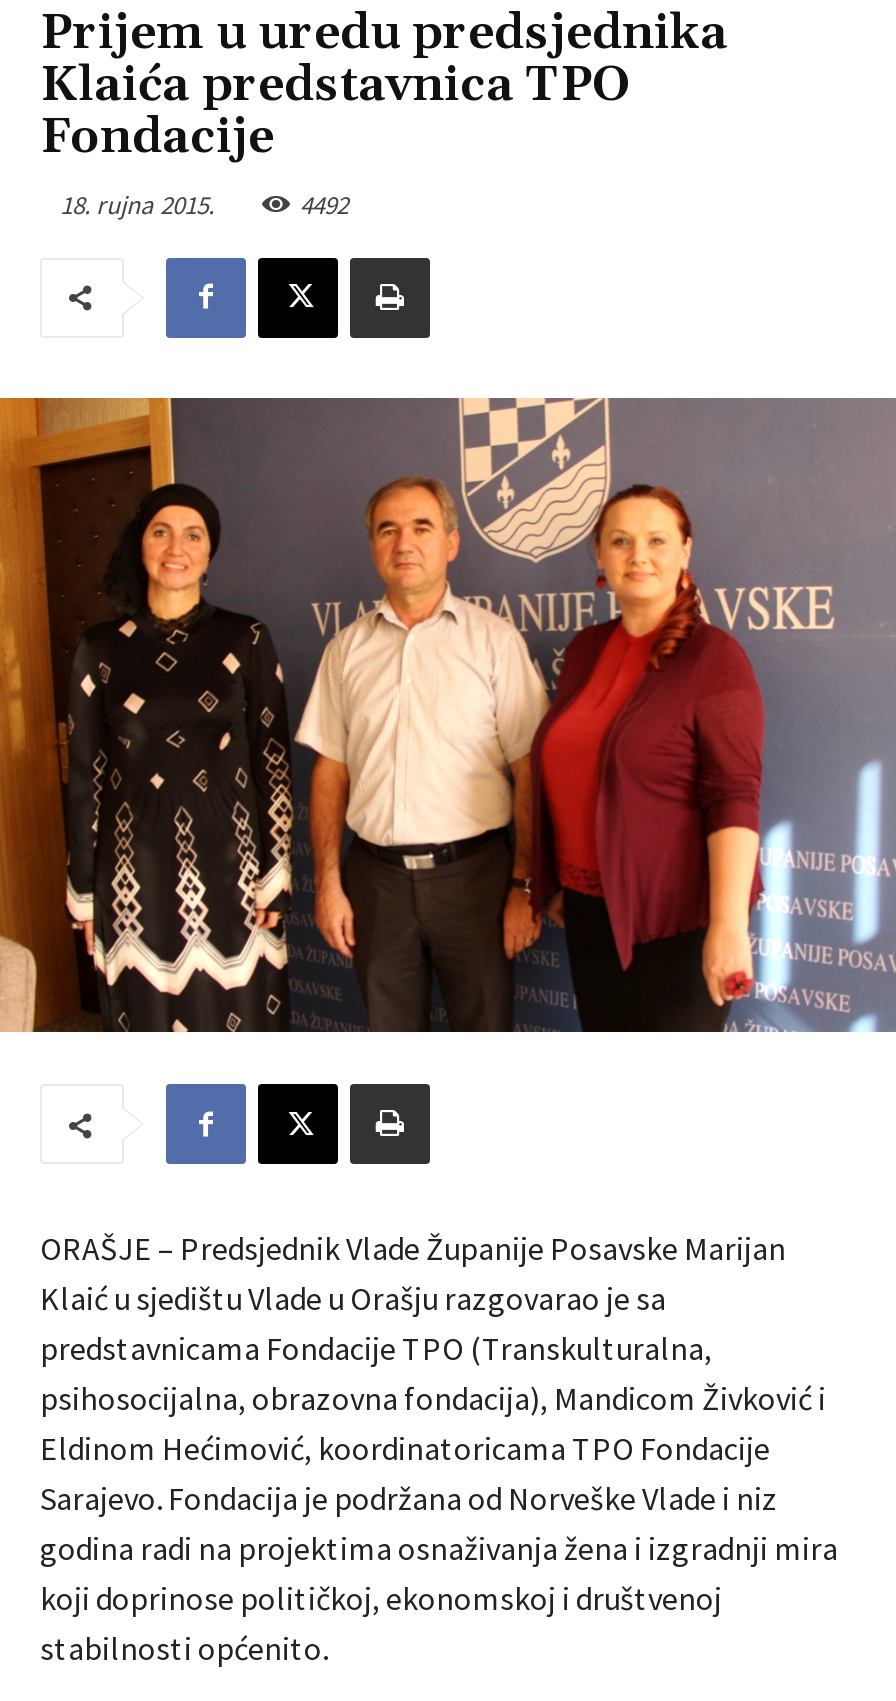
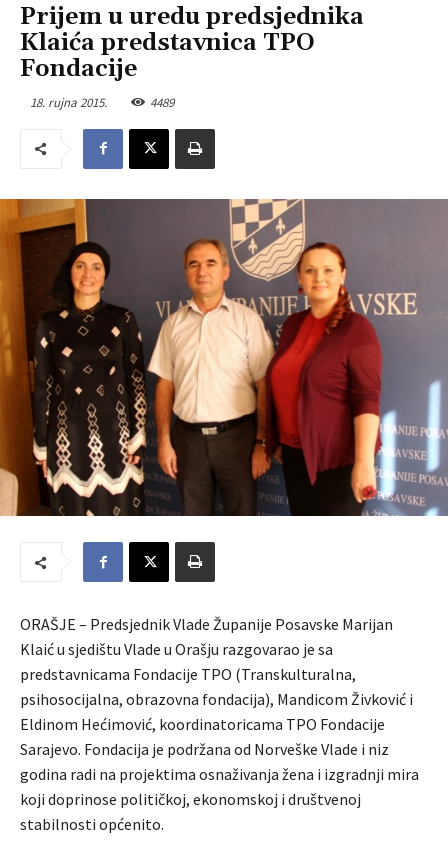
[300,188,348,222] 4492 -> [150,94,174,111] 4489

